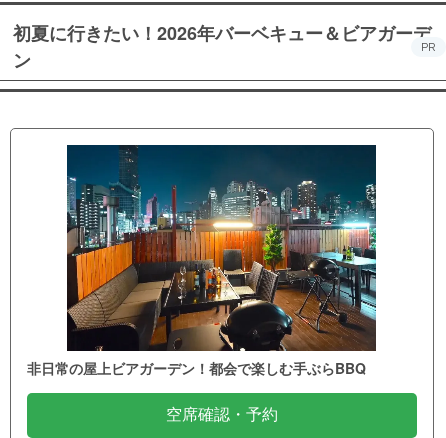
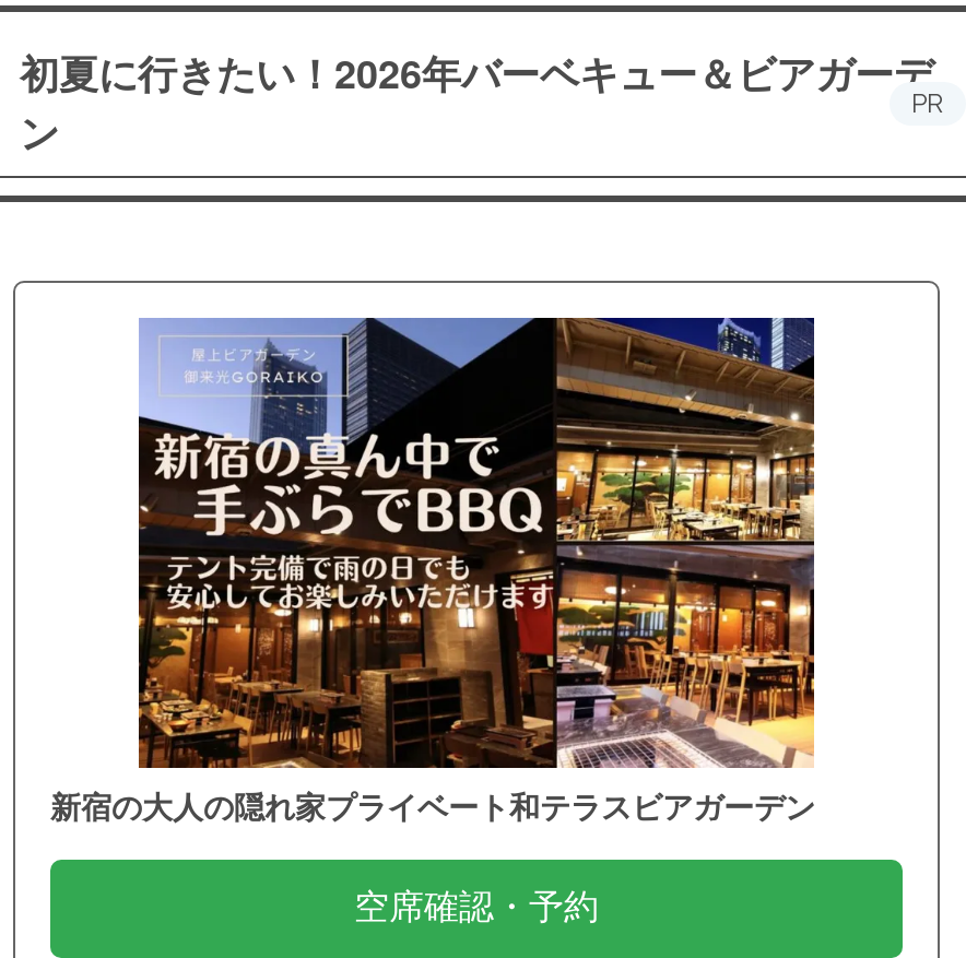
[27,144,377,378] [image] | 非日常の屋上ビアガーデン！都会で楽しむ手ぶらBBQ -> [50,316,817,827] [image] | 新宿の大人の隠れ家プライベート和テラスビアガーデン

